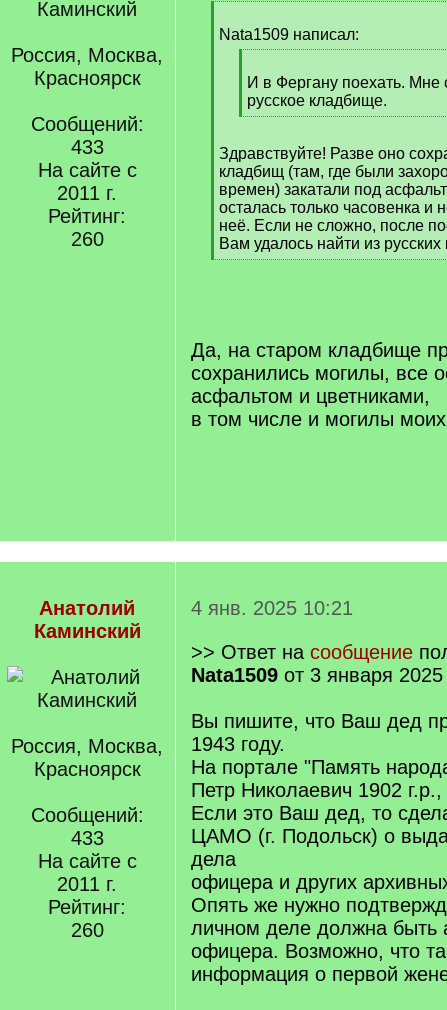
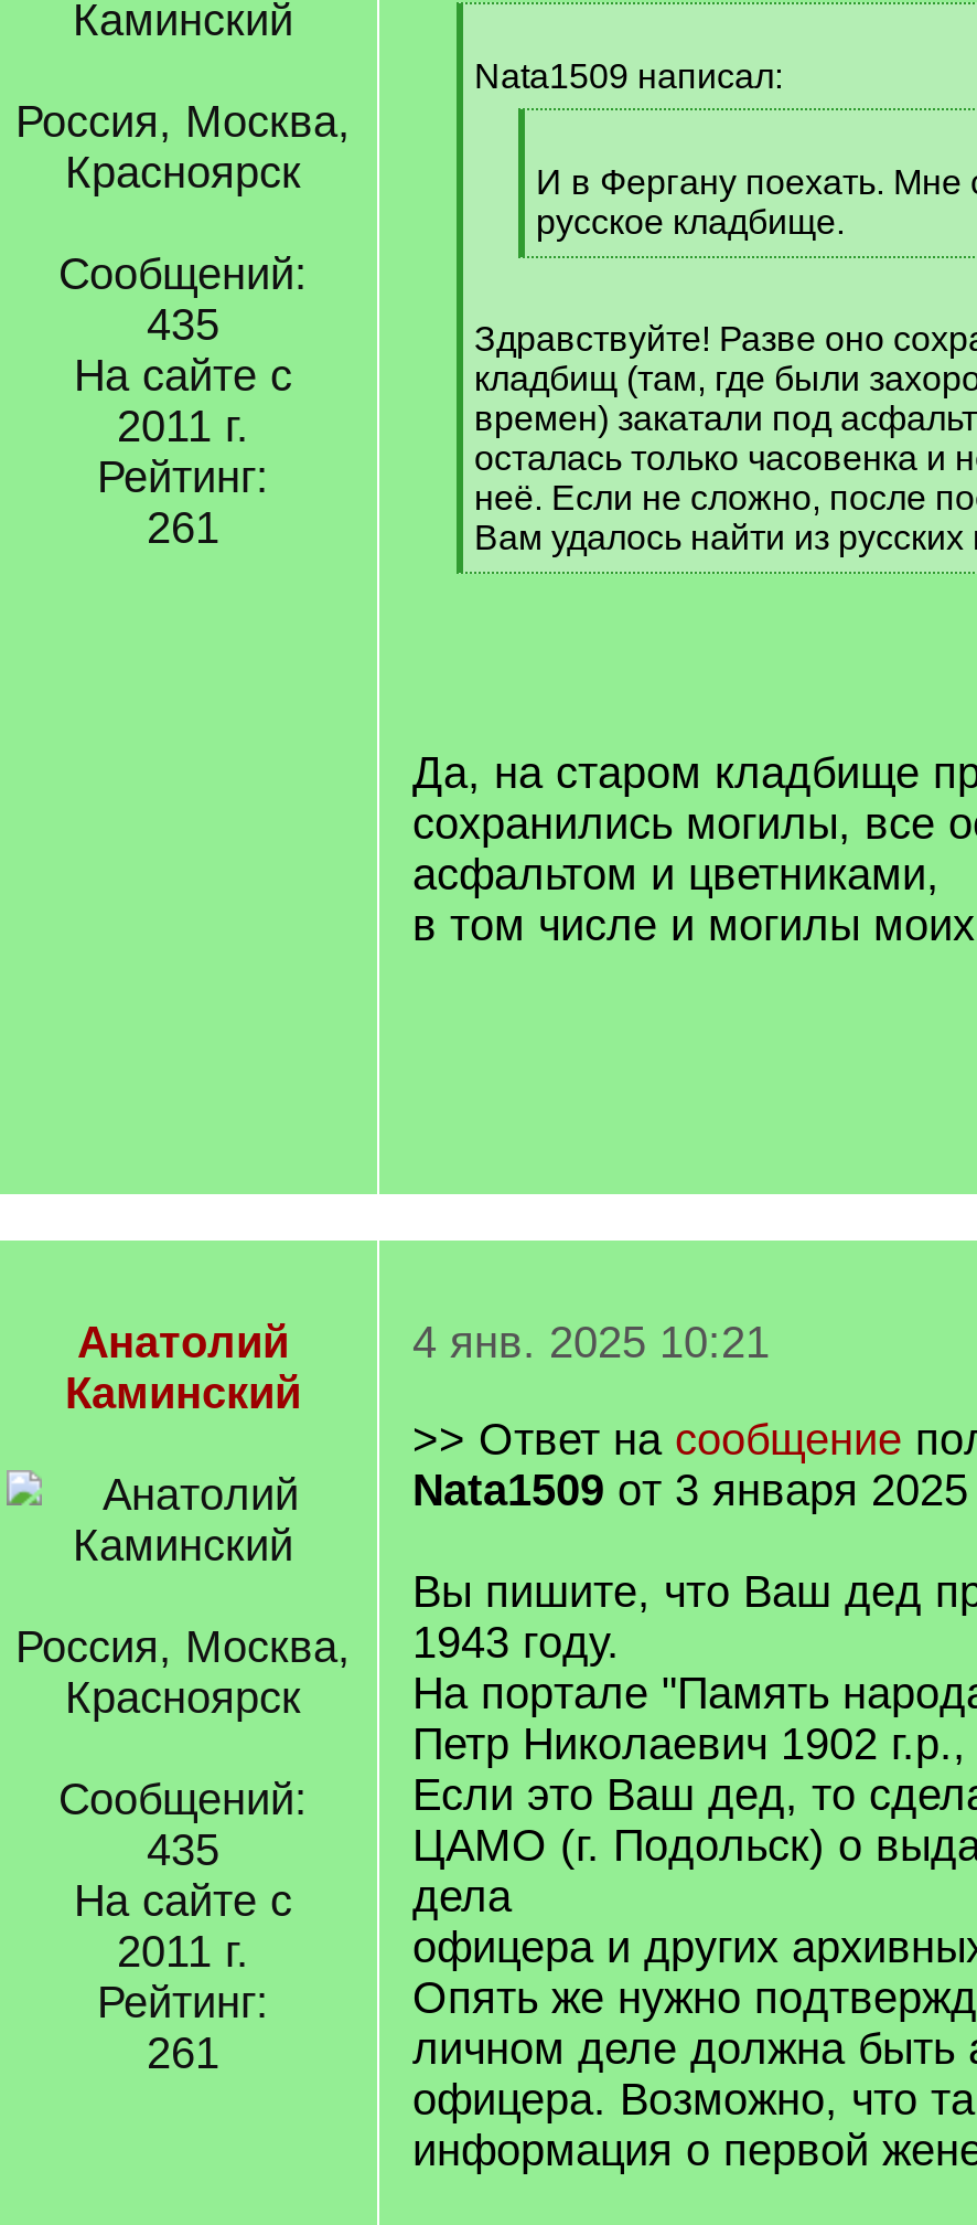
[70,136,103,158] 433 -> [147,300,219,349] 435
[70,228,103,250] 260 -> [147,503,219,552] 261
[70,827,103,849] 433 -> [147,1825,219,1874] 435
[70,919,103,941] 260 -> [147,2029,219,2077] 261

